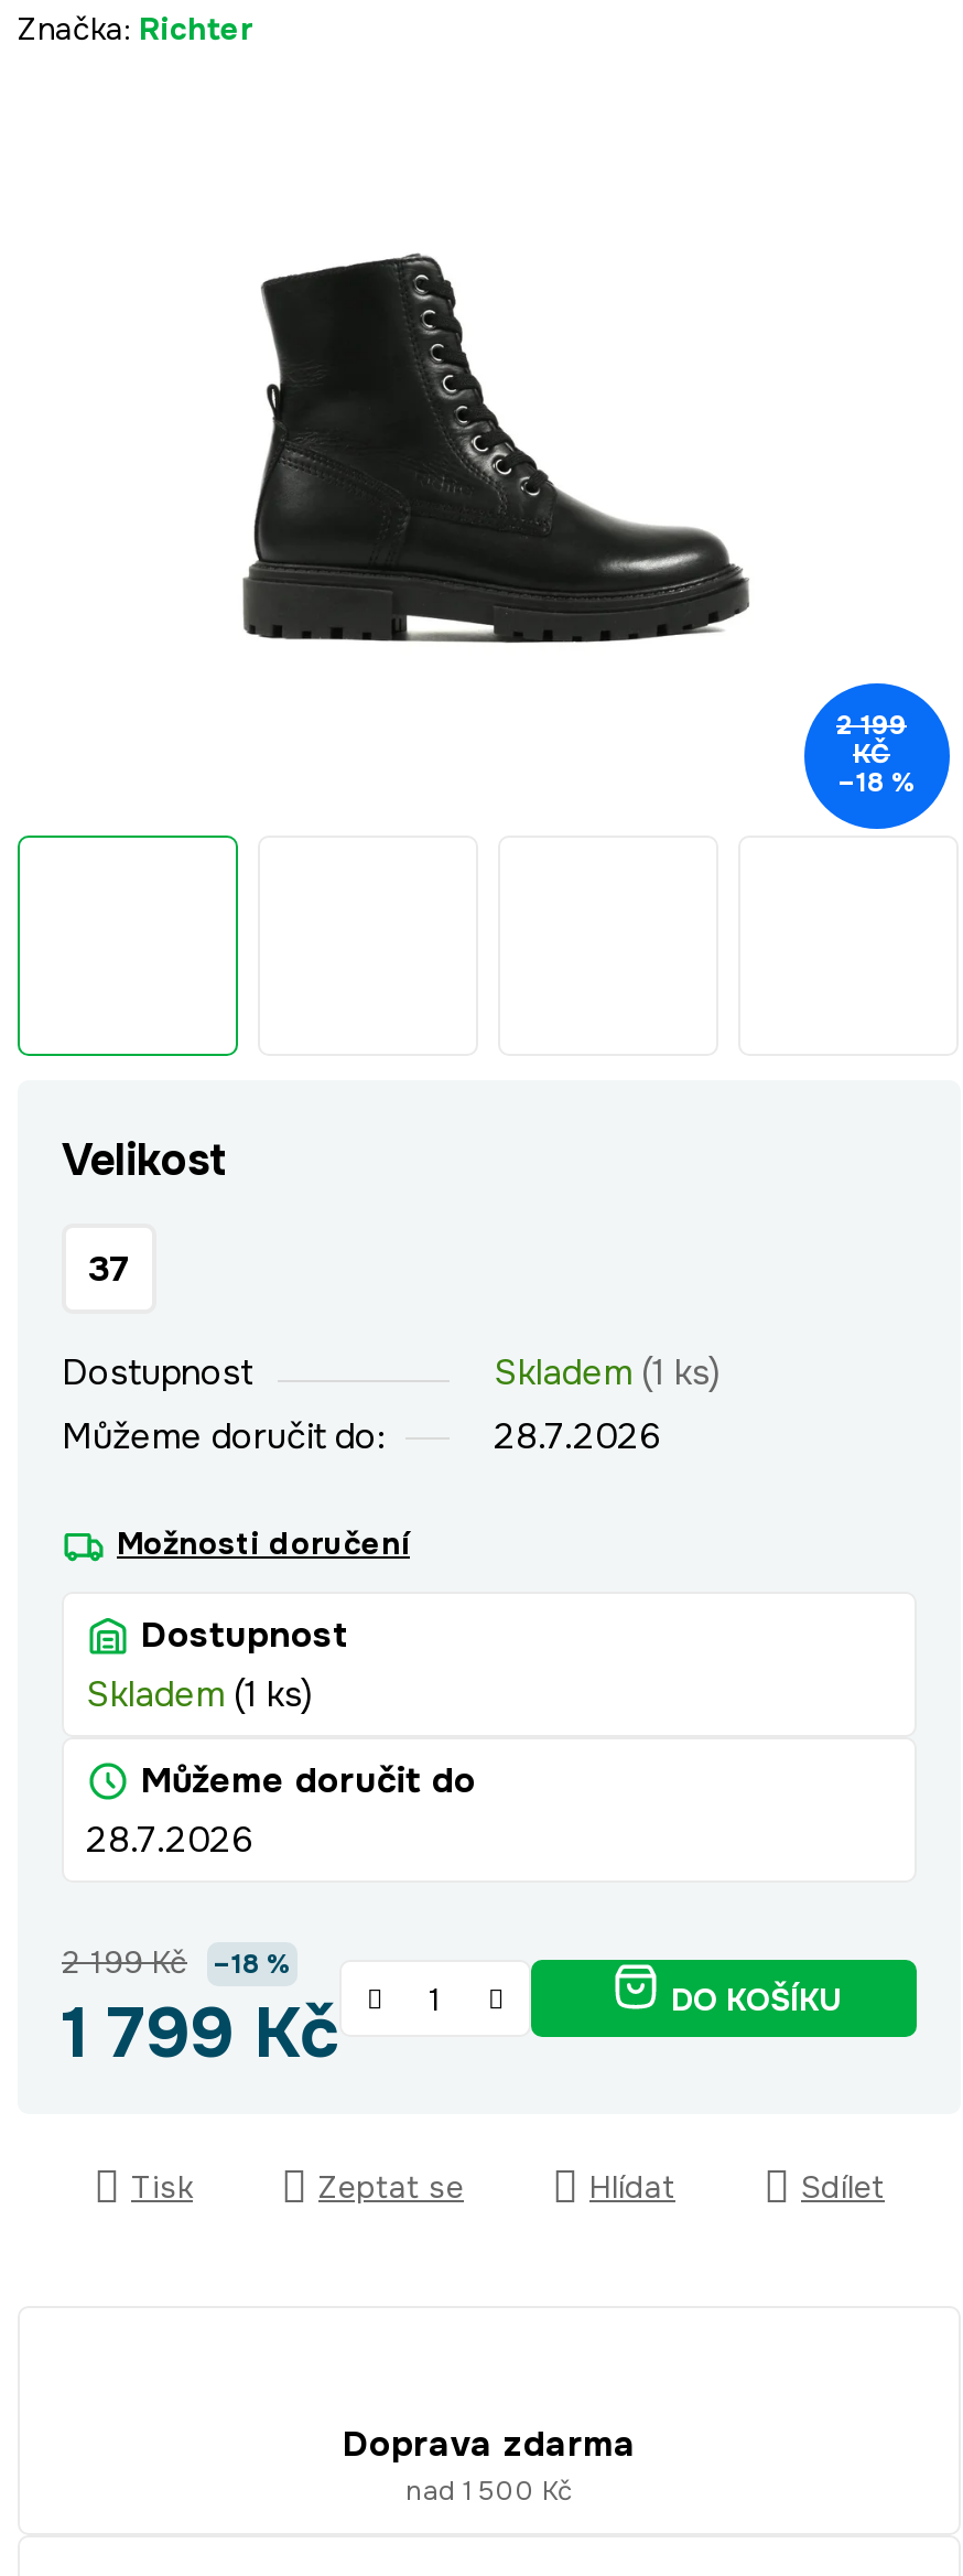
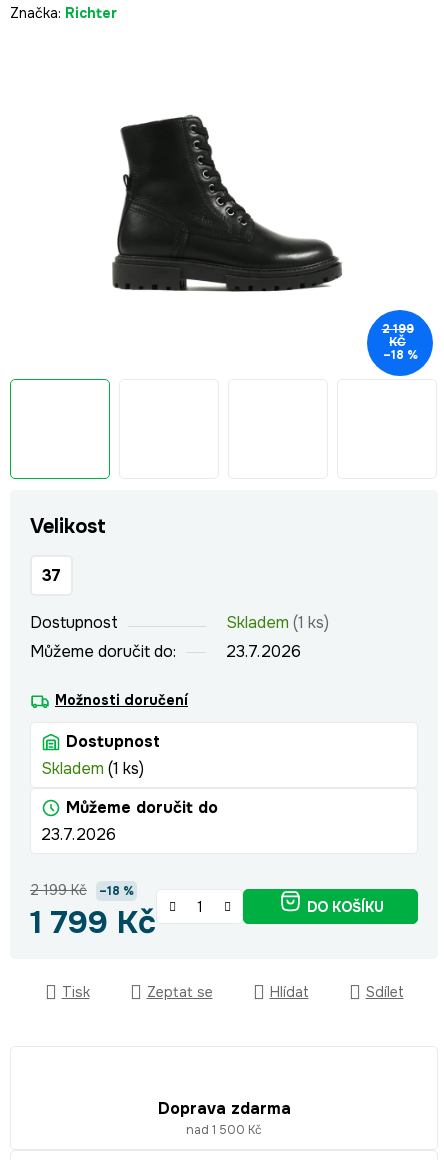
[494,1413,661,1459] 28.7.2026 -> [226,641,301,662] 23.7.2026
[86,1817,253,1863] 28.7.2026 -> [41,824,116,845] 23.7.2026

